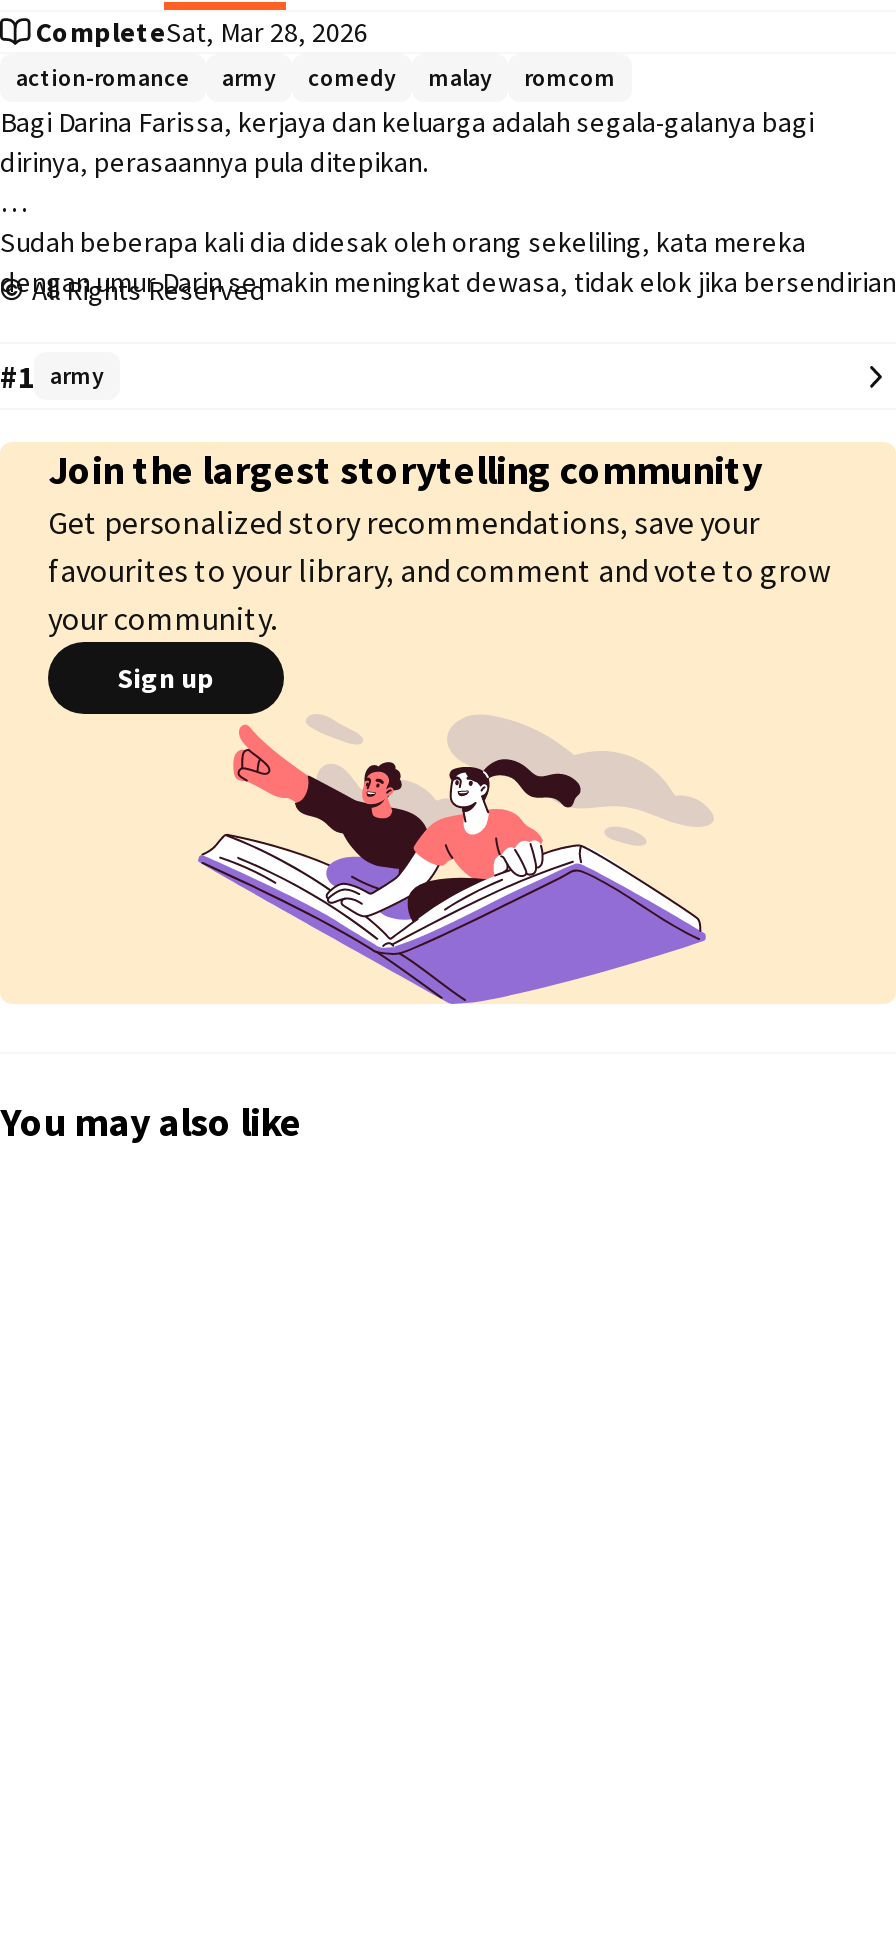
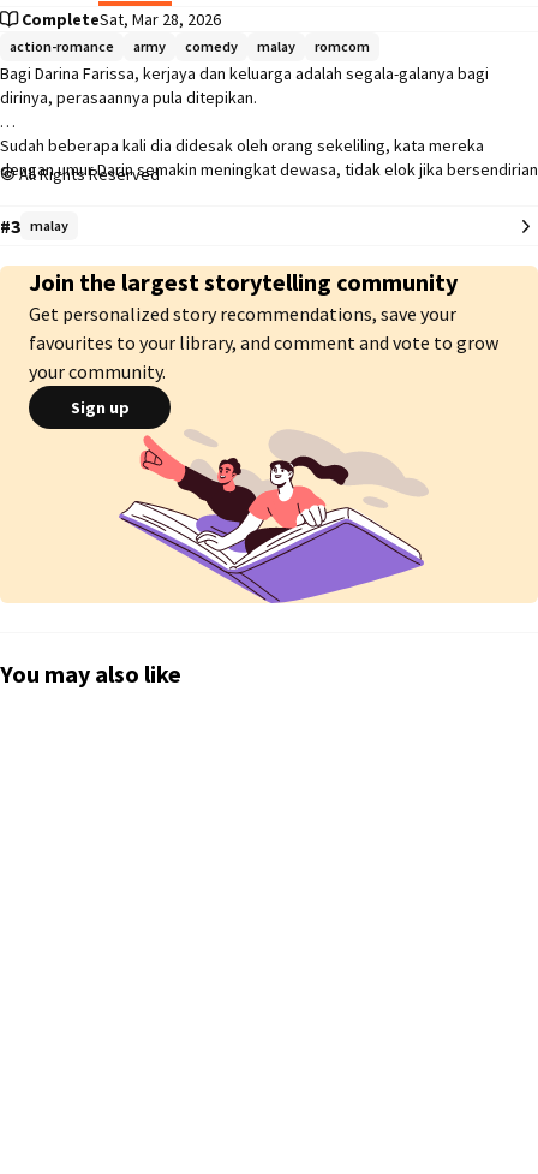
[0,356,104,396] #1 army -> [0,214,68,238] #3 malay

